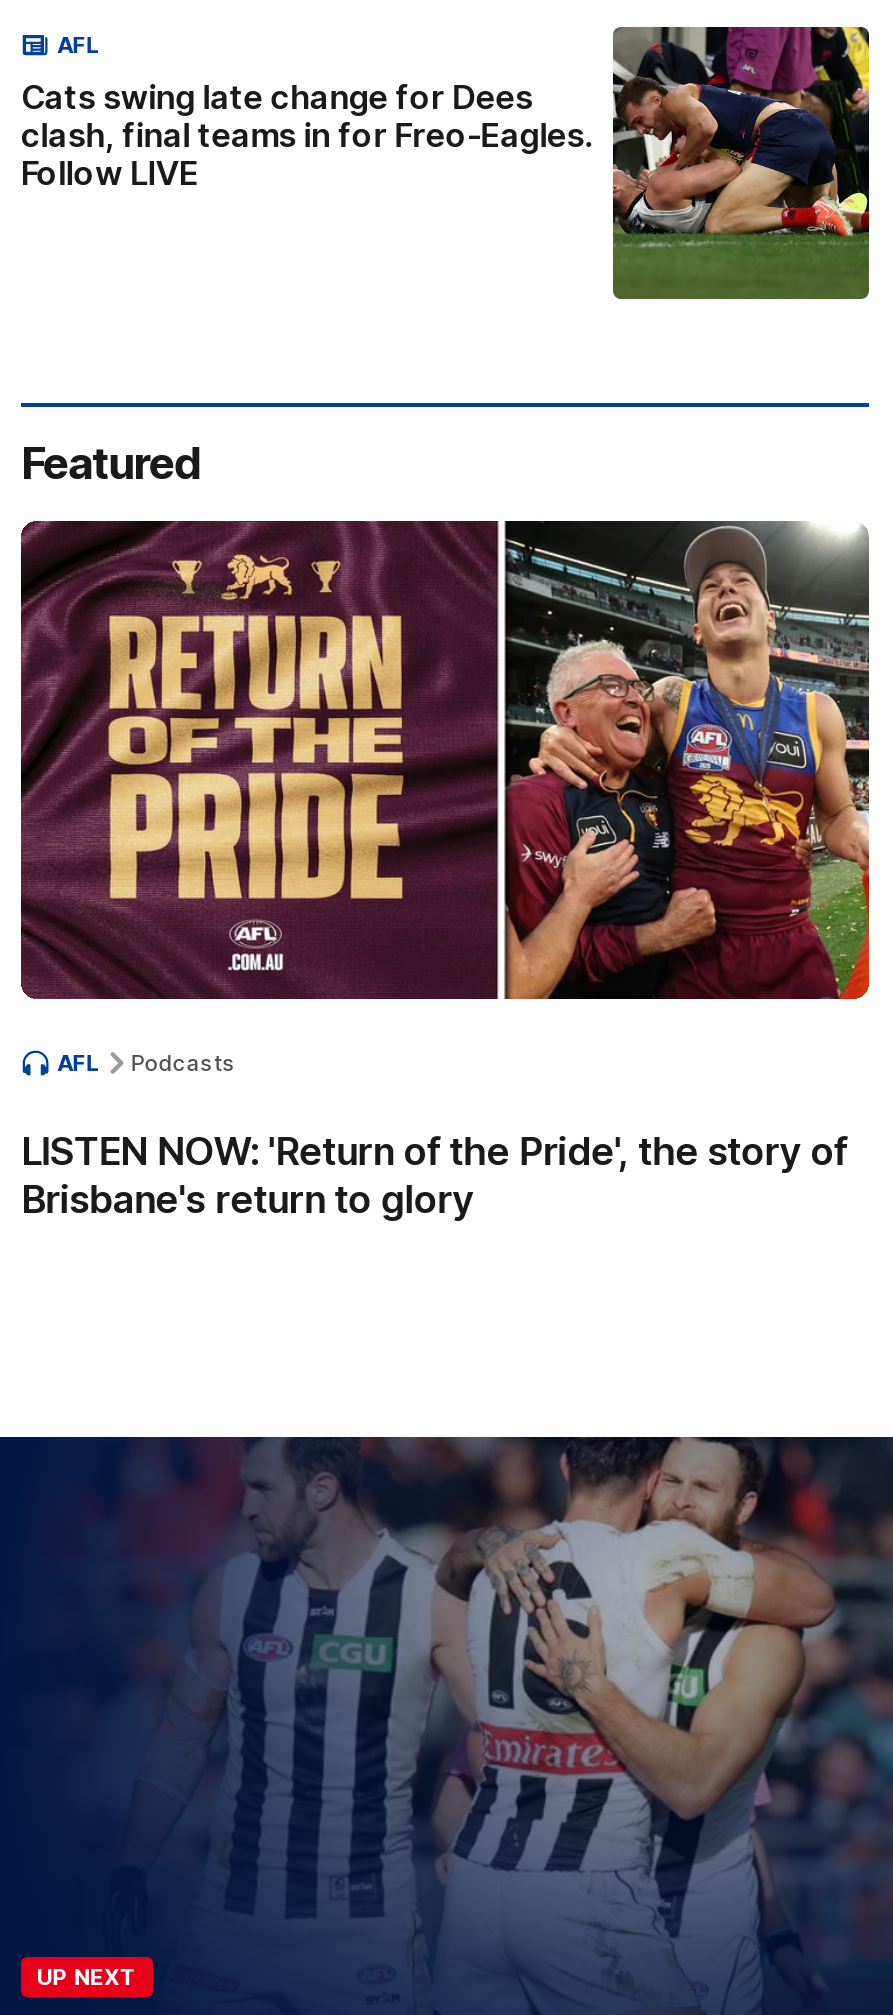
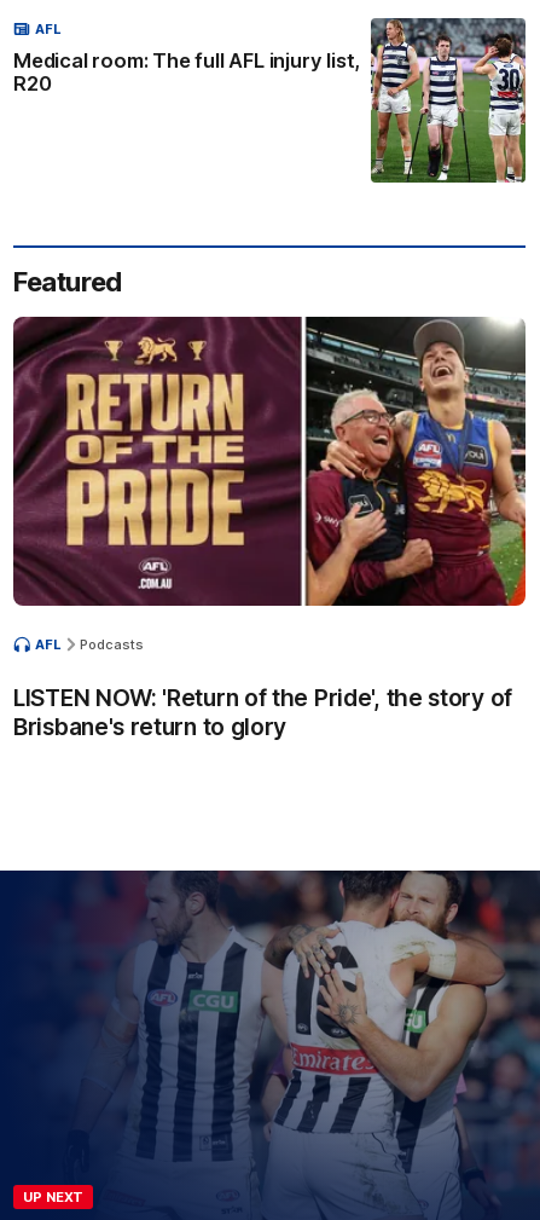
[21,25,871,301] [image] | Cats swing late change for Dees | clash, final teams in for Freo-Eagles. | Follow LIVE -> [13,17,527,184] [image] | Medical room: The full AFL injury list, | R20

